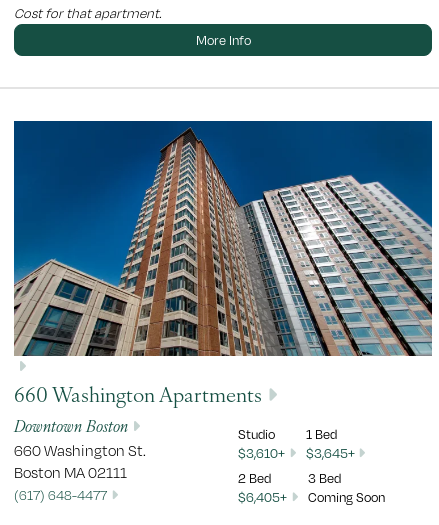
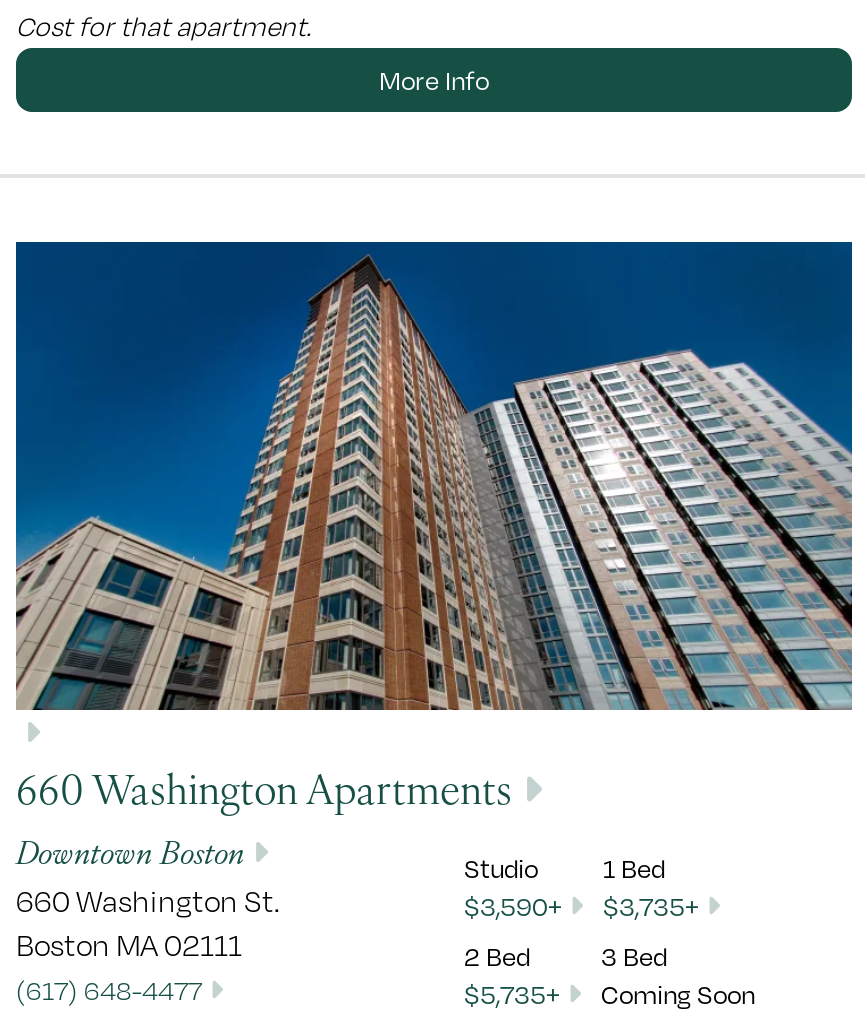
[238,445,285,461] $3,610+ -> [464,890,562,922] $3,590+
[305,445,354,461] $3,645+ -> [603,890,699,922] $3,735+
[238,489,384,505] $6,405+ Coming Soon -> [464,978,755,1010] $5,735+ Coming Soon

